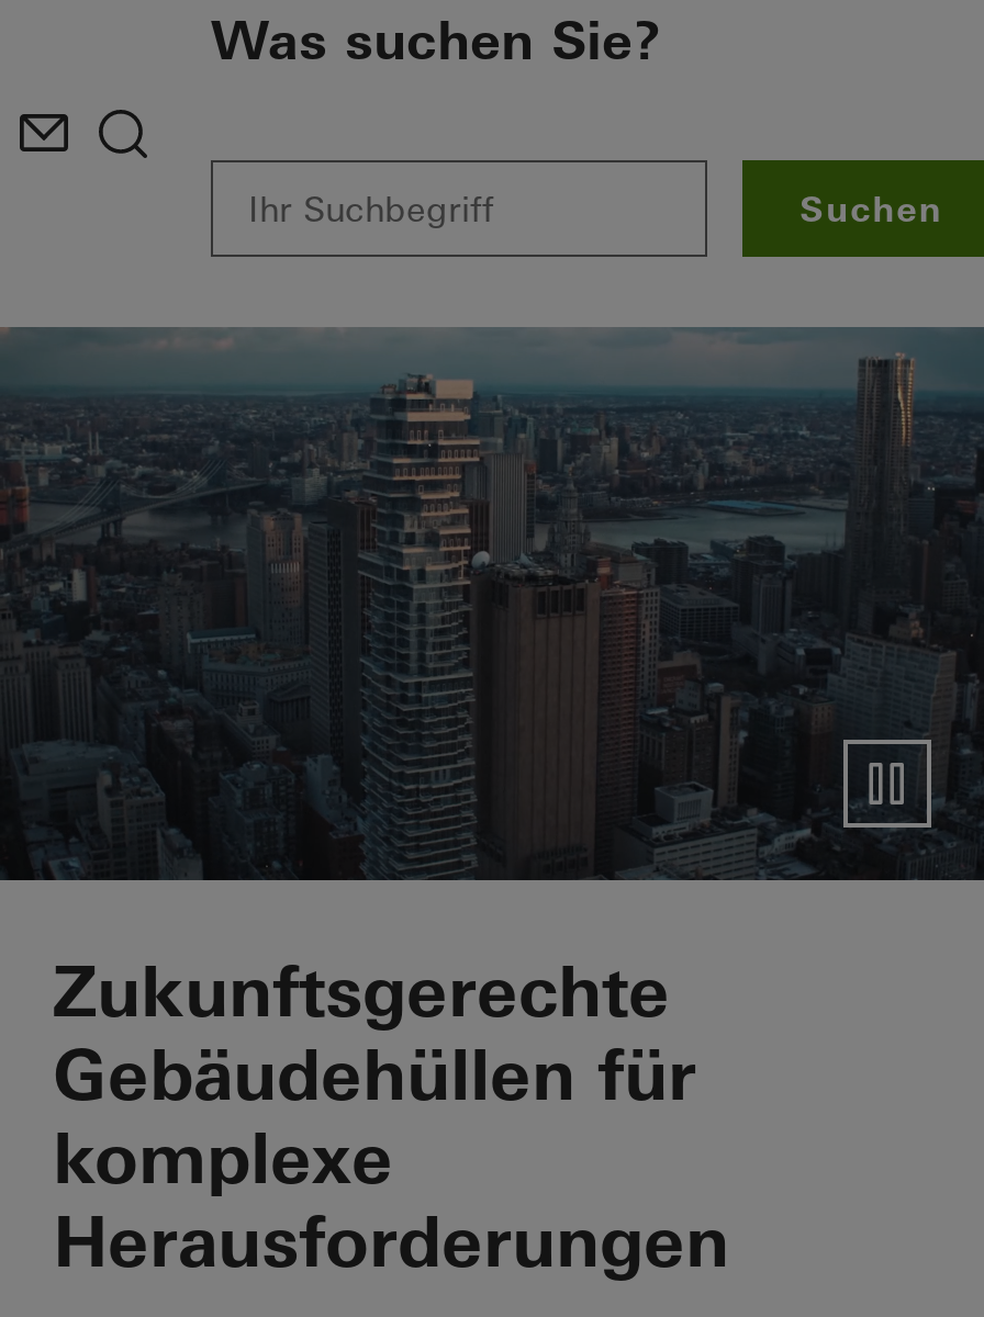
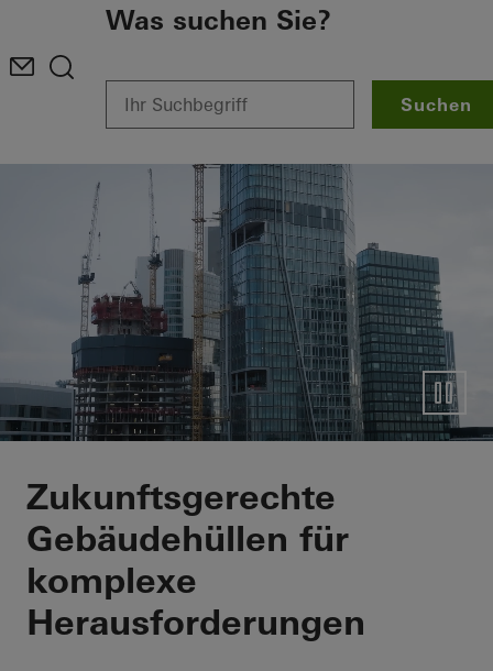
[7,327,977,880] [image] -> [3,164,490,441] [image]

